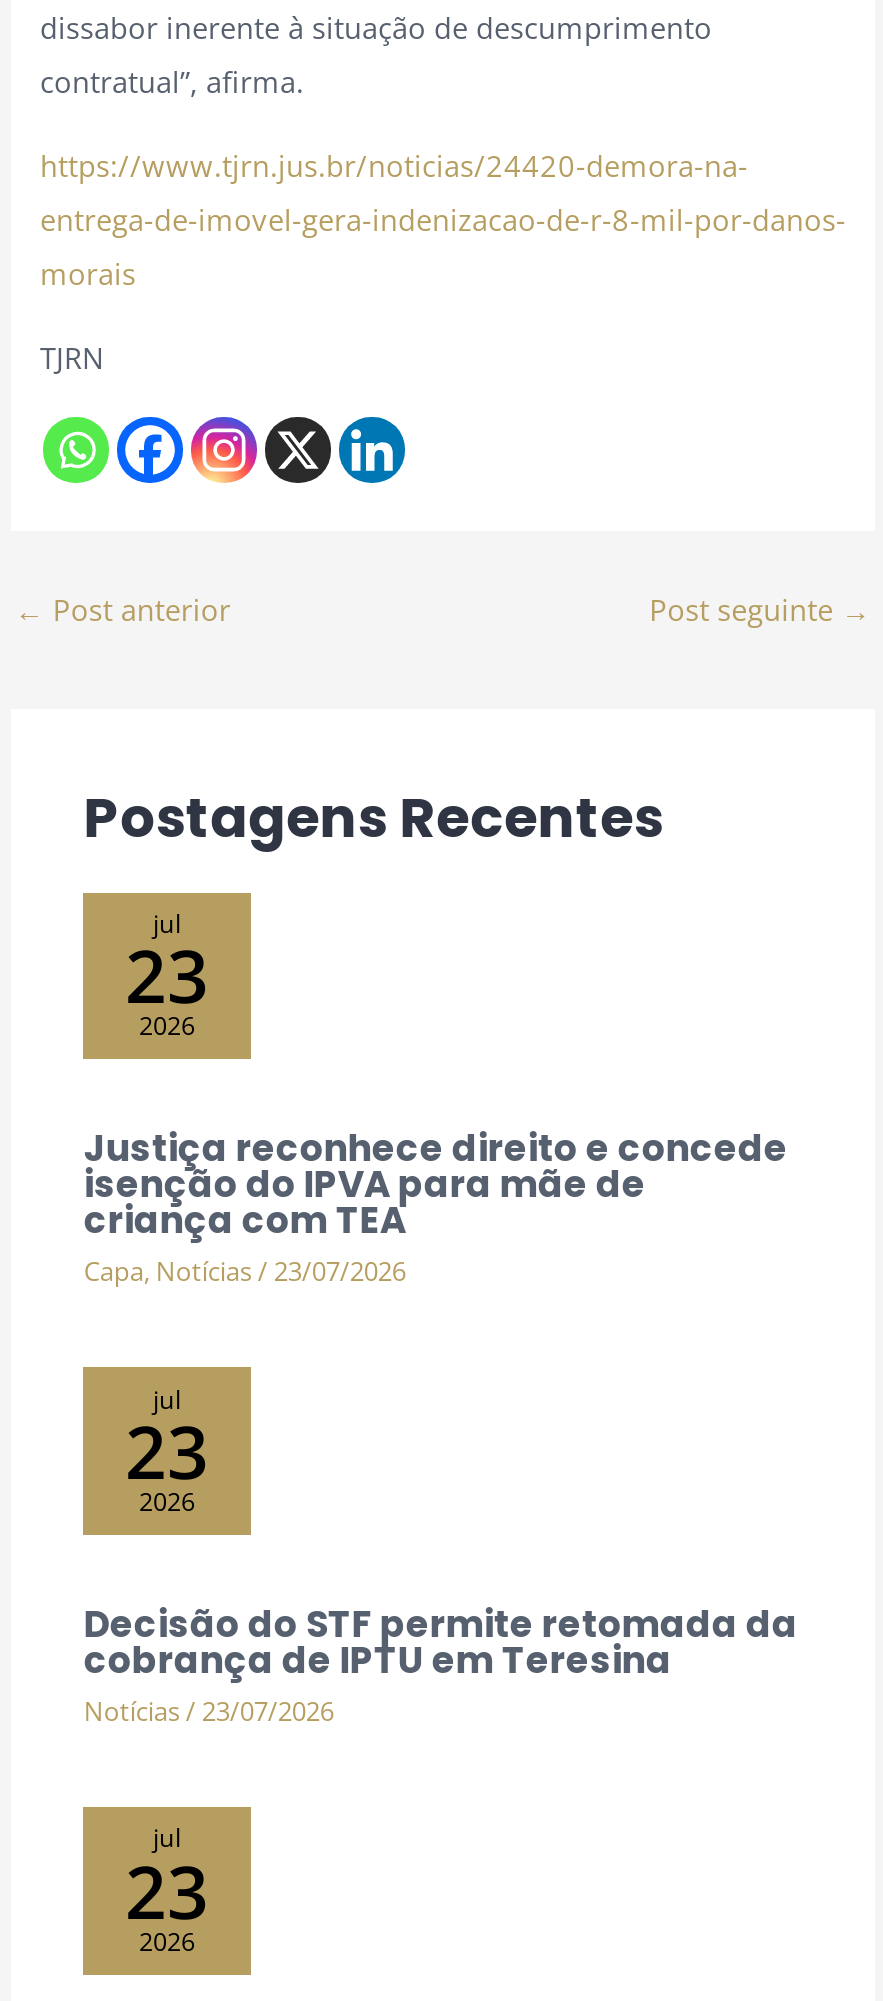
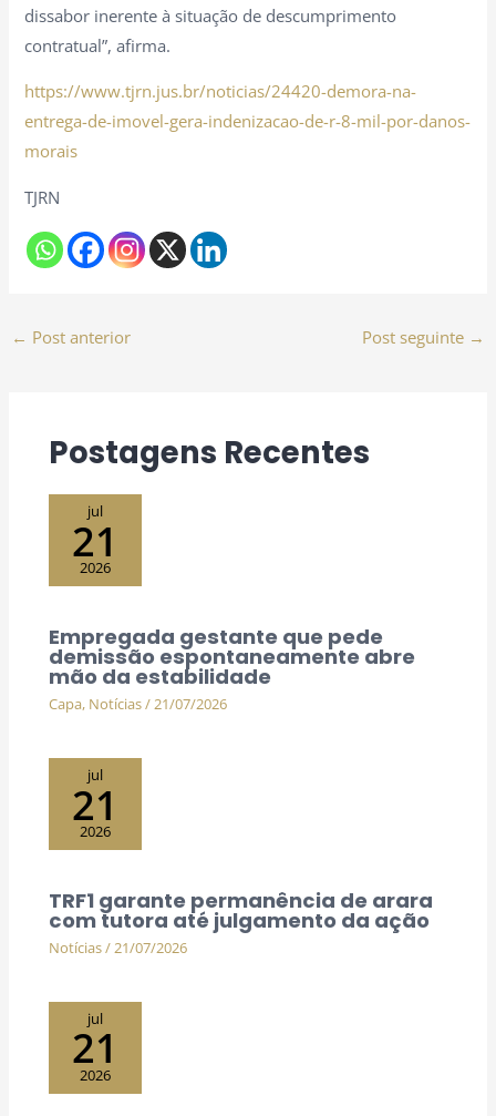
[125,926,209,1026] 23 -> [72,513,118,568] 21
[84,1124,788,1288] Justiça reconhece direito e concede | isenção do IPVA para mãe de | criança com TEA | Capa, Notícias / 23/07/2026 -> [49,623,416,714] Empregada gestante que pede | demissão espontaneamente abre | mão da estabilidade | Capa, Notícias / 21/07/2026
[125,1401,209,1501] 23 -> [72,776,118,832] 21
[84,1599,798,1728] Decisão do STF permite retomada da | cobrança de IPTU em Teresina | Notícias / 23/07/2026 -> [49,886,433,957] TRF1 garante permanência de arara | com tutora até julgamento da ação | Notícias / 21/07/2026
[125,1841,209,1941] 23 -> [72,1020,118,1075] 21

